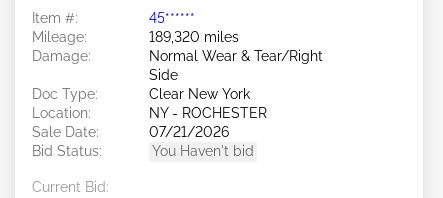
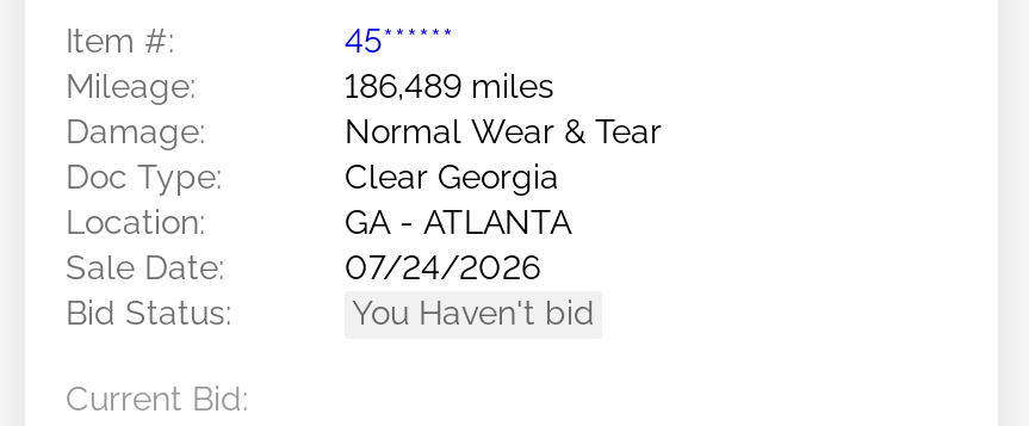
[149,29,239,45] 189,320 miles -> [345,68,554,106] 186,489 miles
[149,48,323,83] Normal Wear & Tear/Right | Side -> [345,113,662,151] Normal Wear & Tear
[149,86,250,102] Clear New York -> [345,158,559,196] Clear Georgia
[149,105,267,121] NY - ROCHESTER -> [345,204,571,242] GA - ATLANTA
[149,124,229,140] 07/21/2026 -> [345,249,540,287] 07/24/2026

